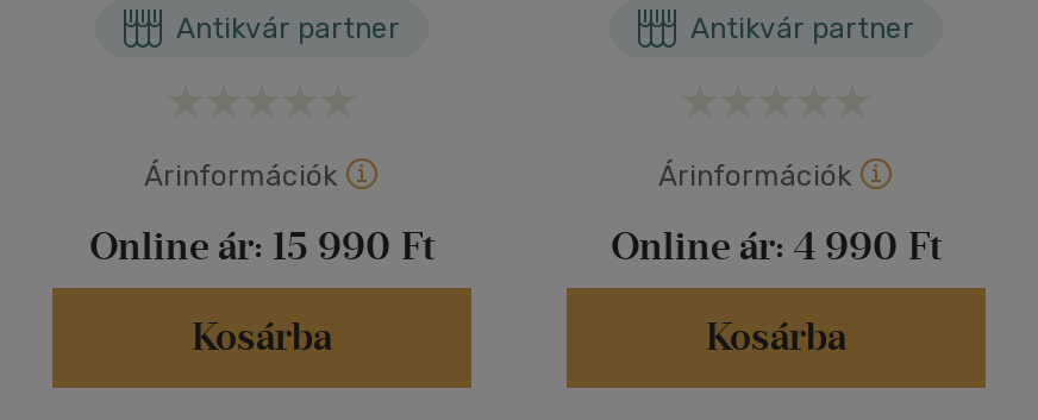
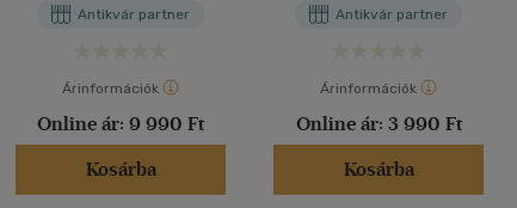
[89,224,434,269] Online ár: 15 990 Ft -> [37,112,204,135] Online ár: 9 990 Ft
[611,224,942,269] Online ár: 4 990 Ft -> [296,112,461,135] Online ár: 3 990 Ft

